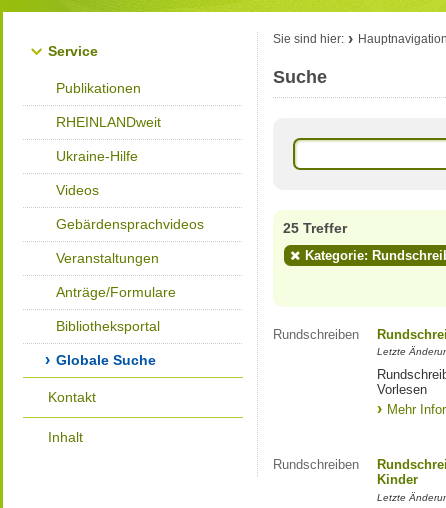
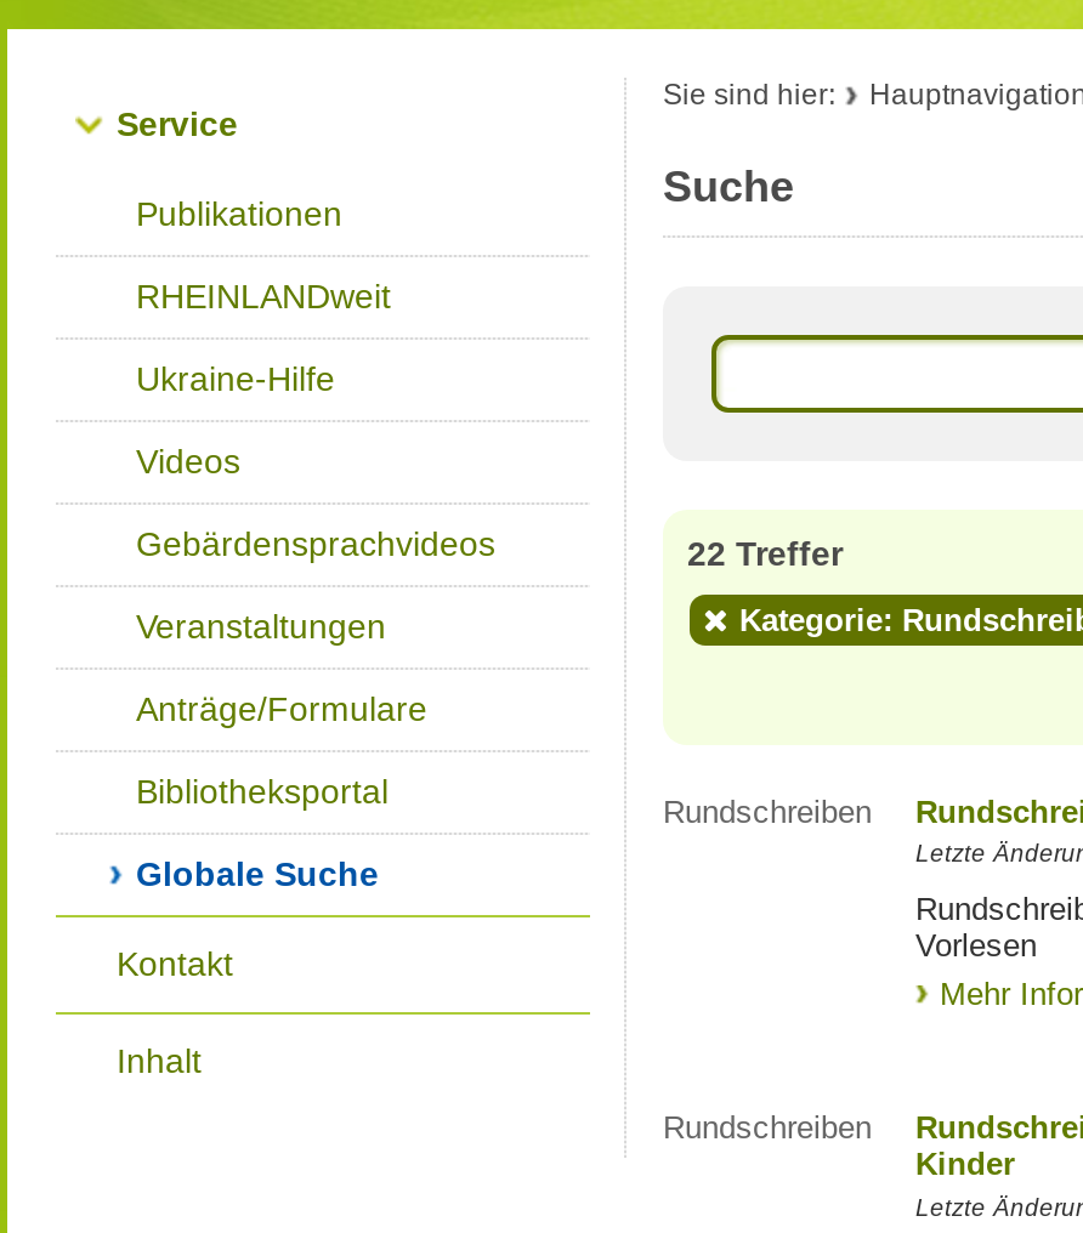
[283,220,347,236] 25 Treffer -> [687,534,843,573] 22 Treffer

